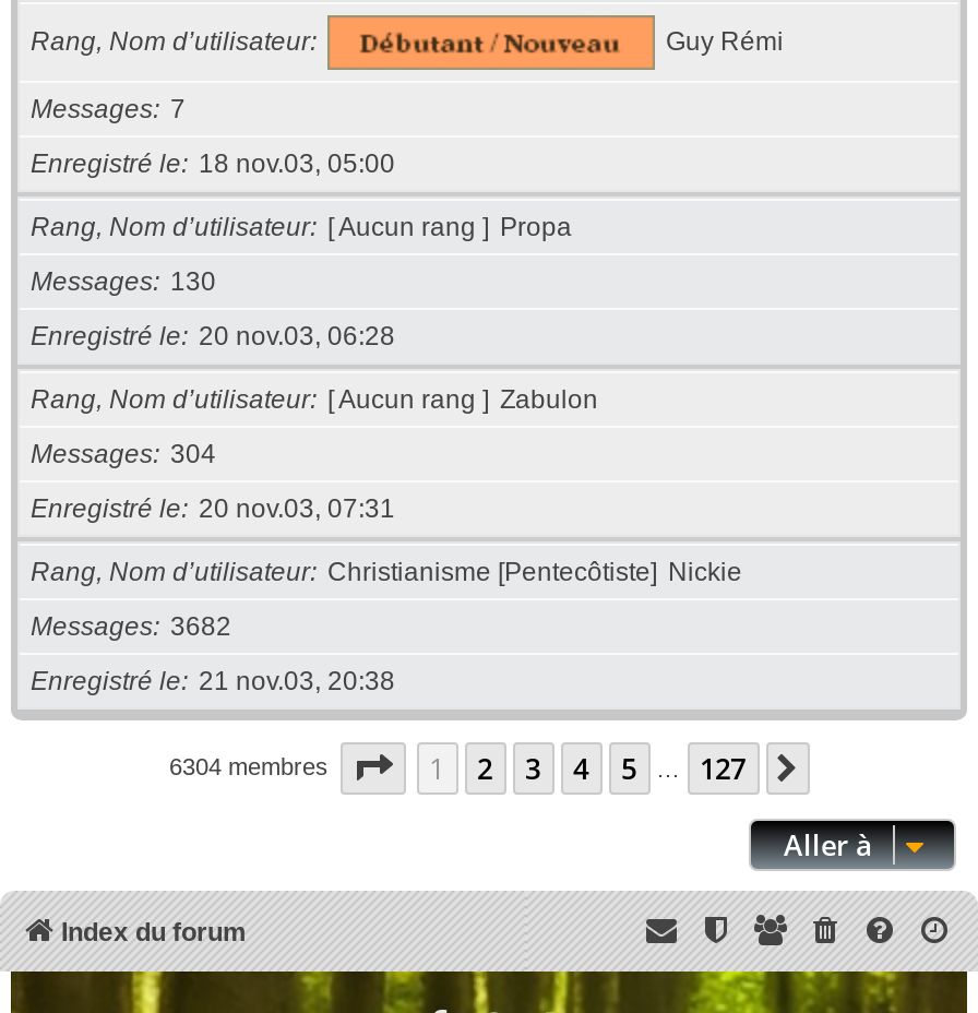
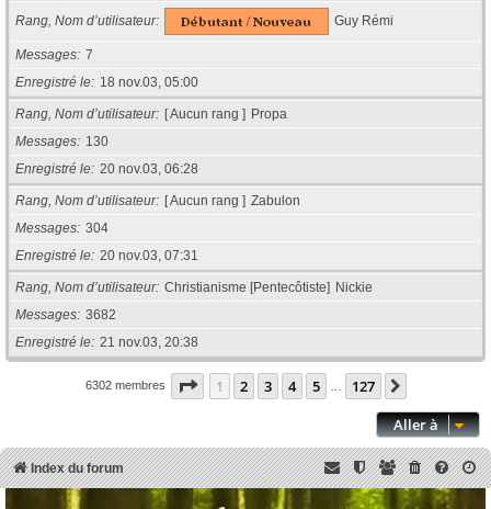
[169,753,335,779] 6304 membres -> [85,378,168,392] 6302 membres

